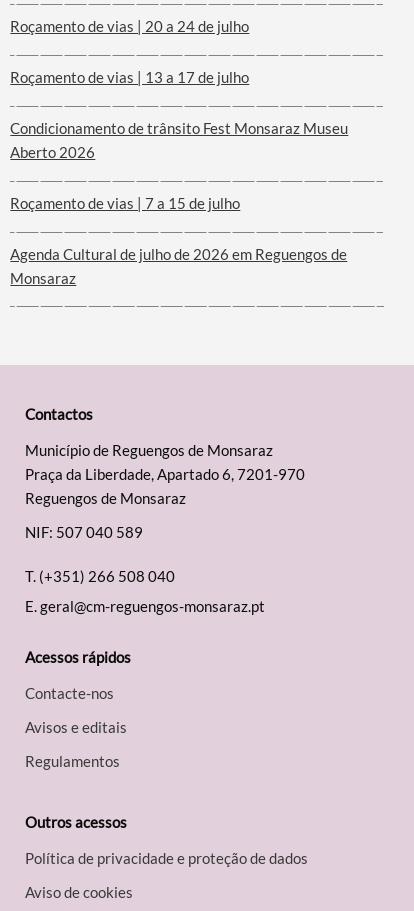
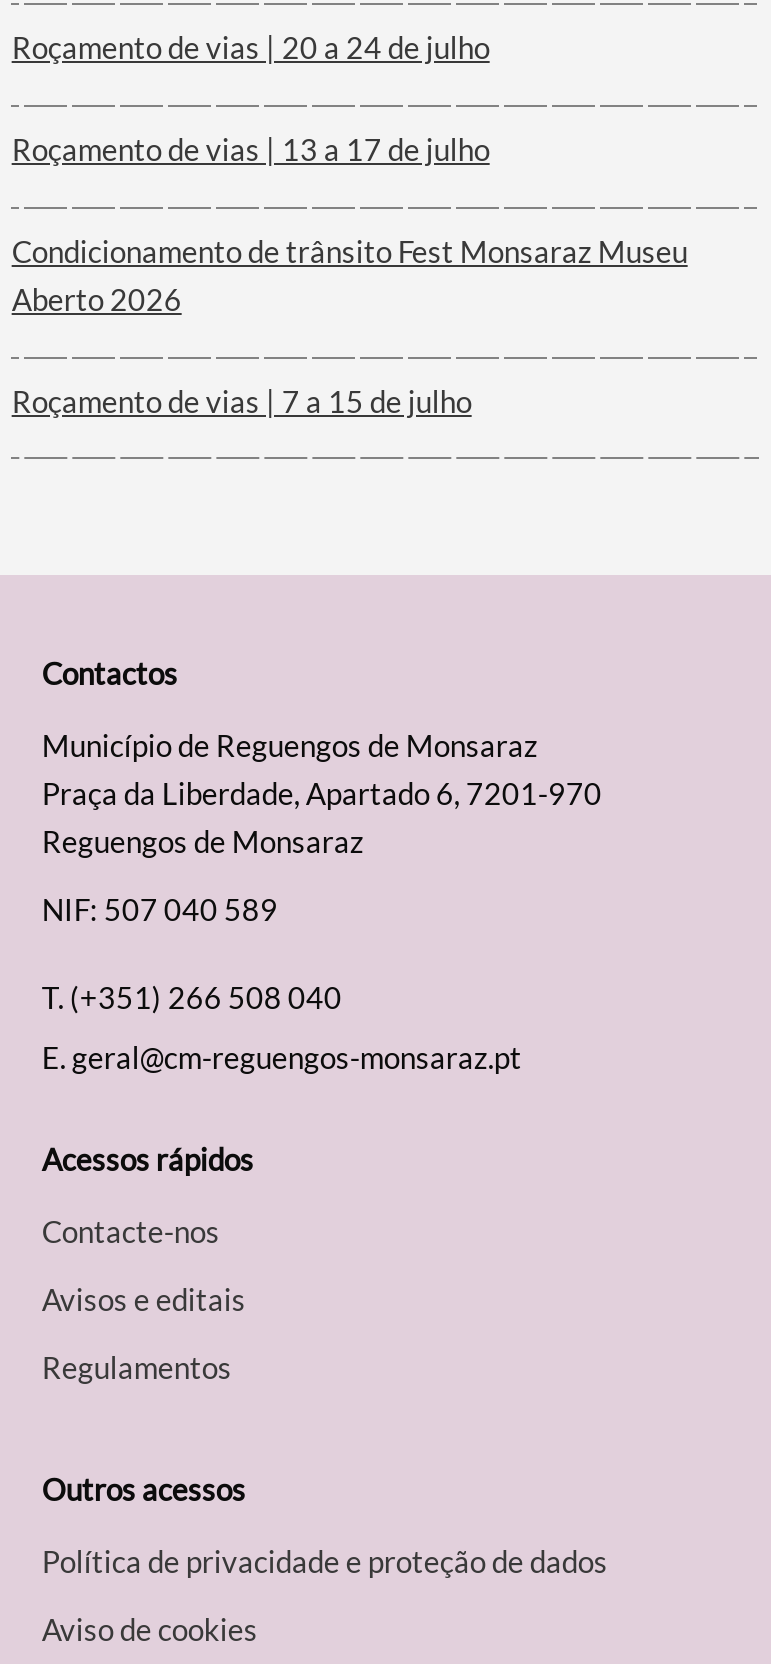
[10,245,347,287] Agenda Cultural de julho de 2026 em Reguengos de | Monsaraz -> none

